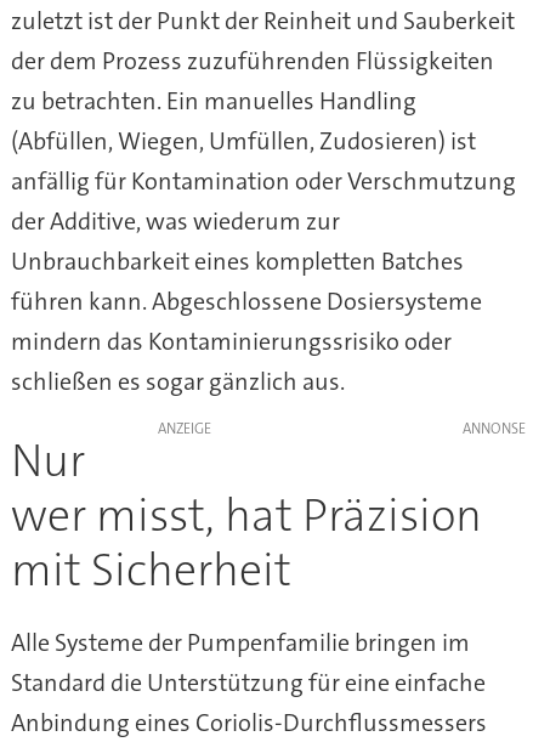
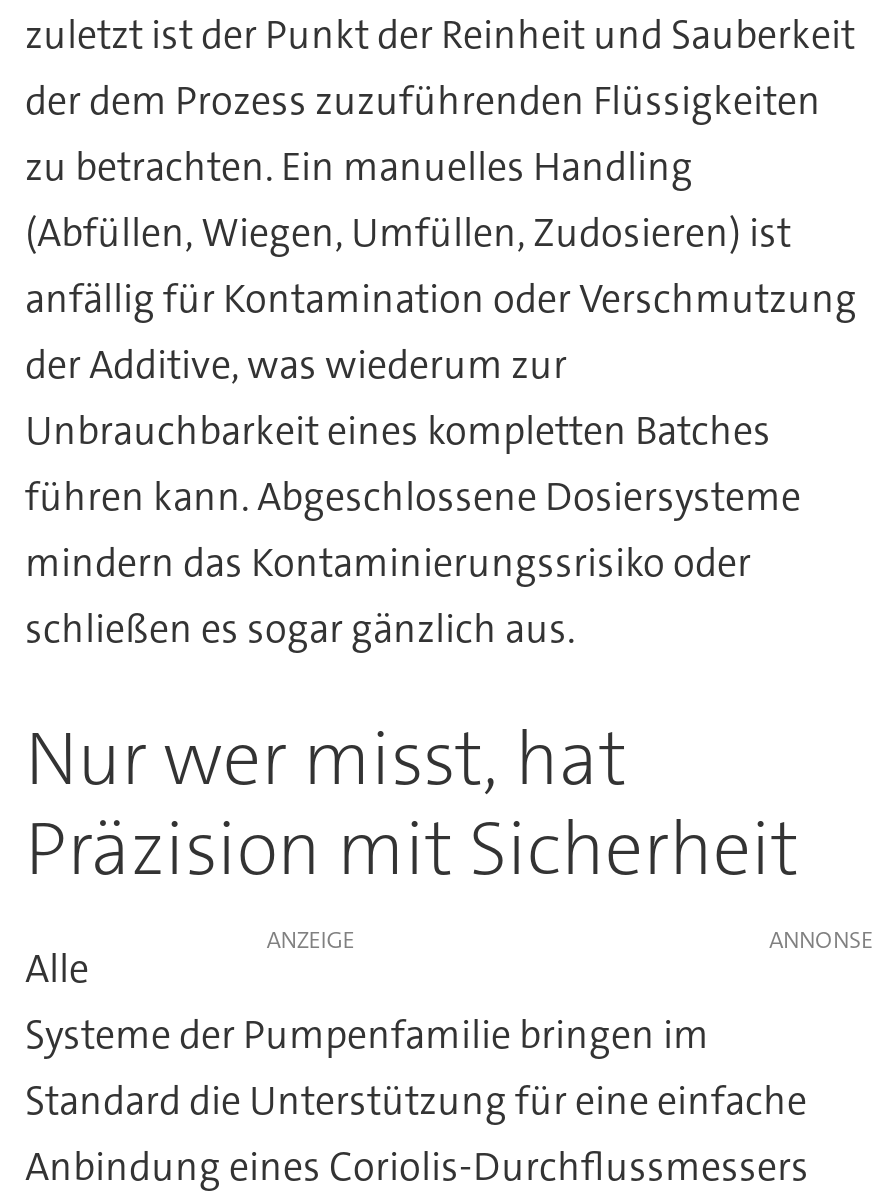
none -> [25,711,799,899] Nur wer misst, hat | Präzision mit Sicherheit
moved [158,419,211,439] -> [267,923,355,955]: ANZEIGE
[11,431,482,658] Nur | wer misst, hat Präzision | mit Sicherheit | Alle Systeme der Pumpenfamilie bringen im -> [25,941,709,1059] Alle | Systeme der Pumpenfamilie bringen im

